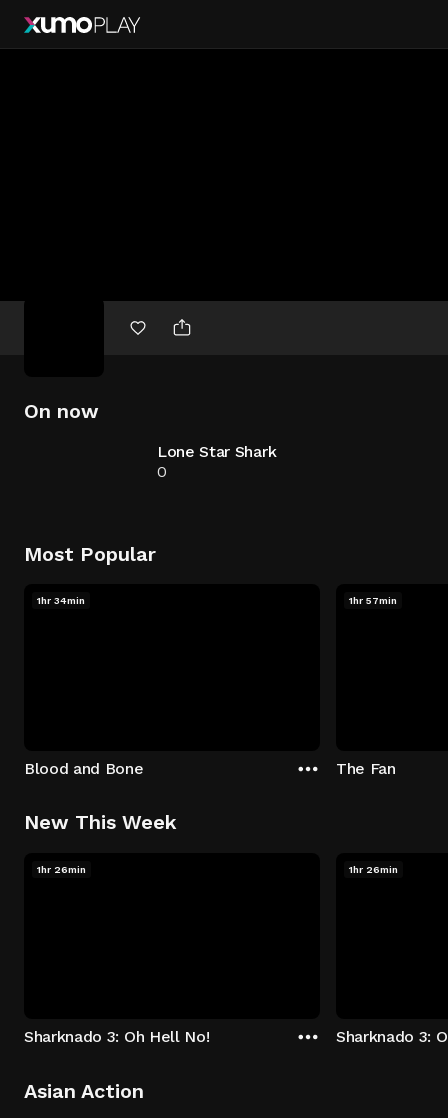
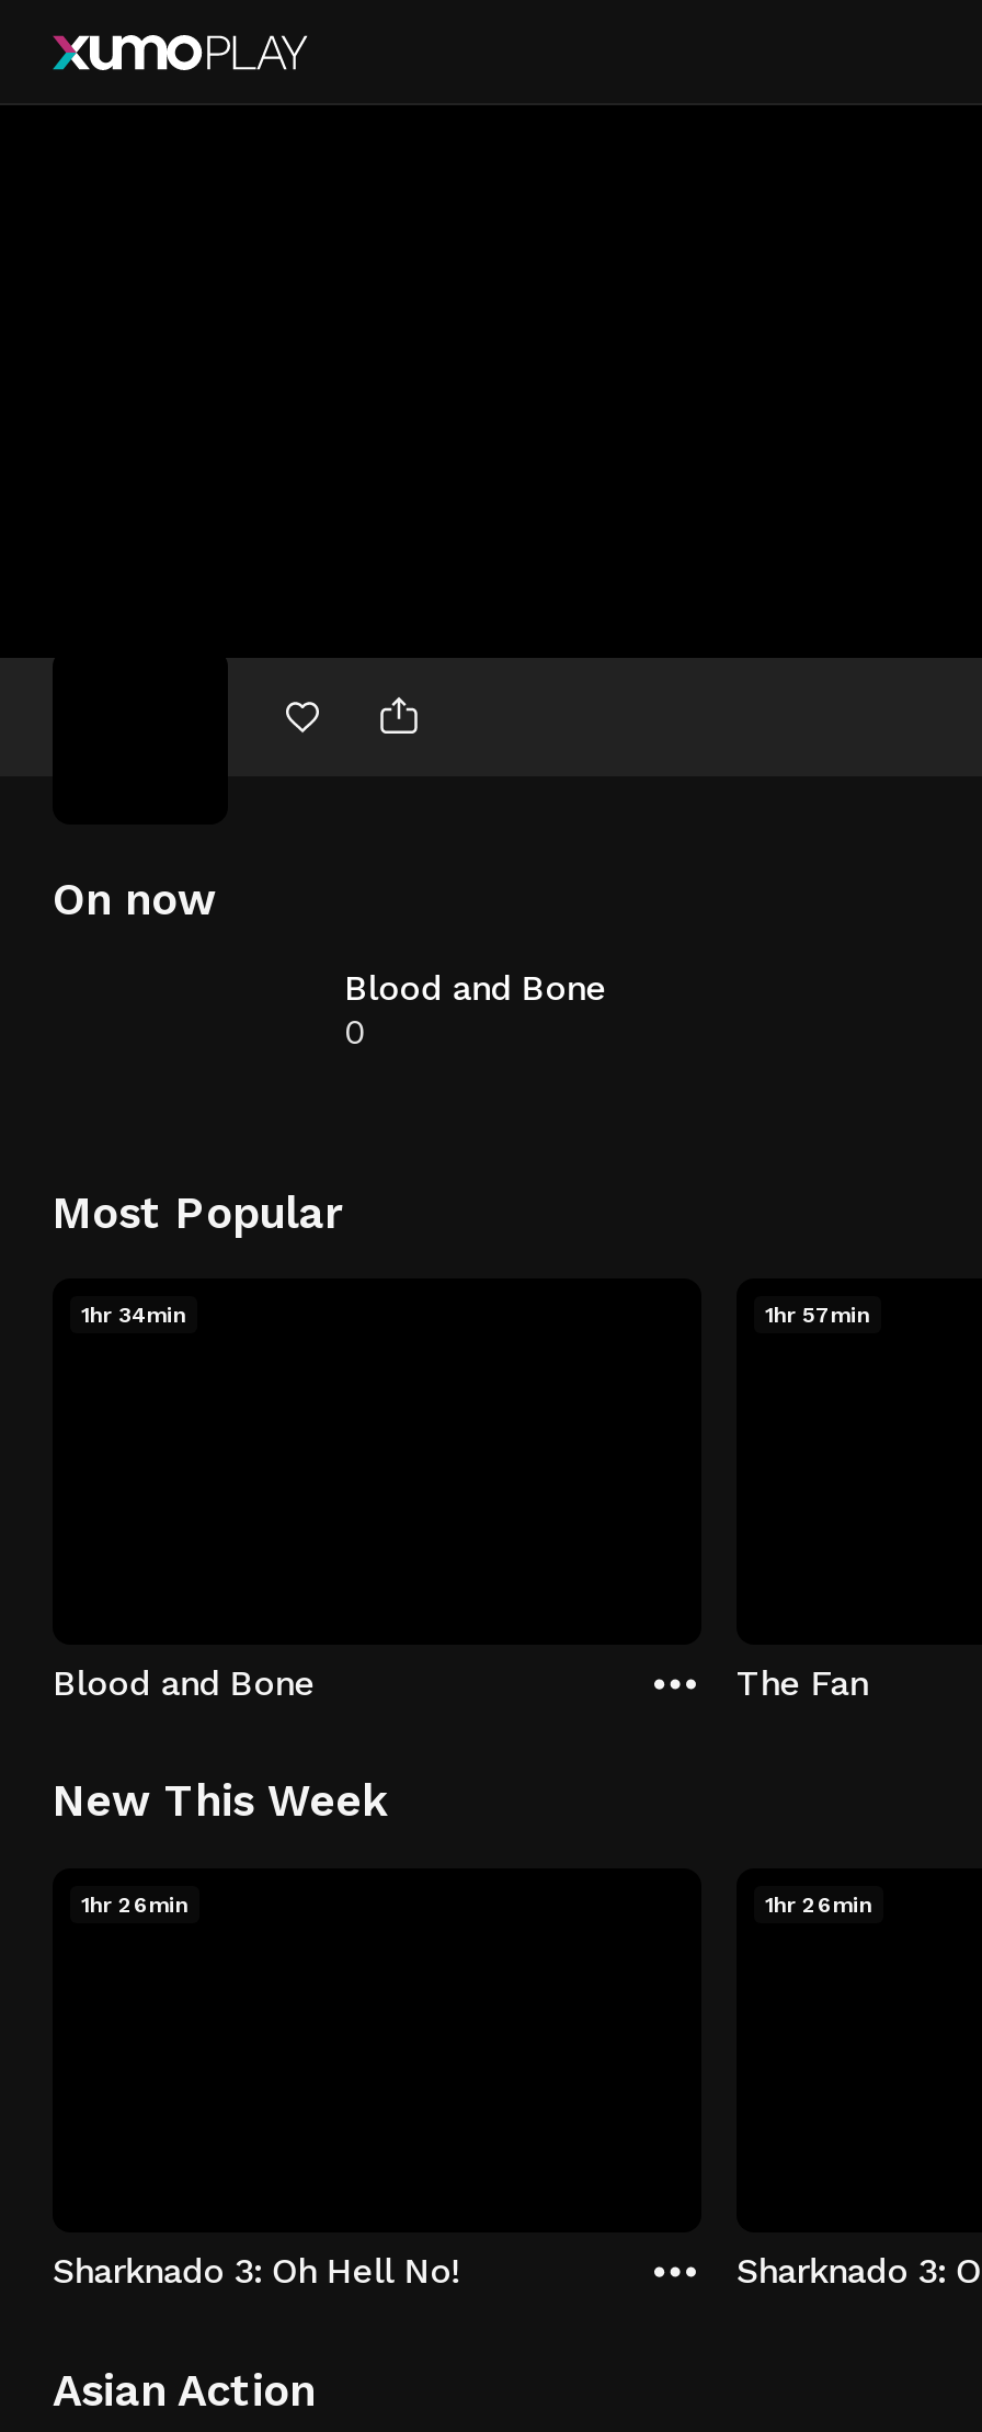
[157,442,276,461] Lone Star Shark -> [344,967,606,1009] Blood and Bone

